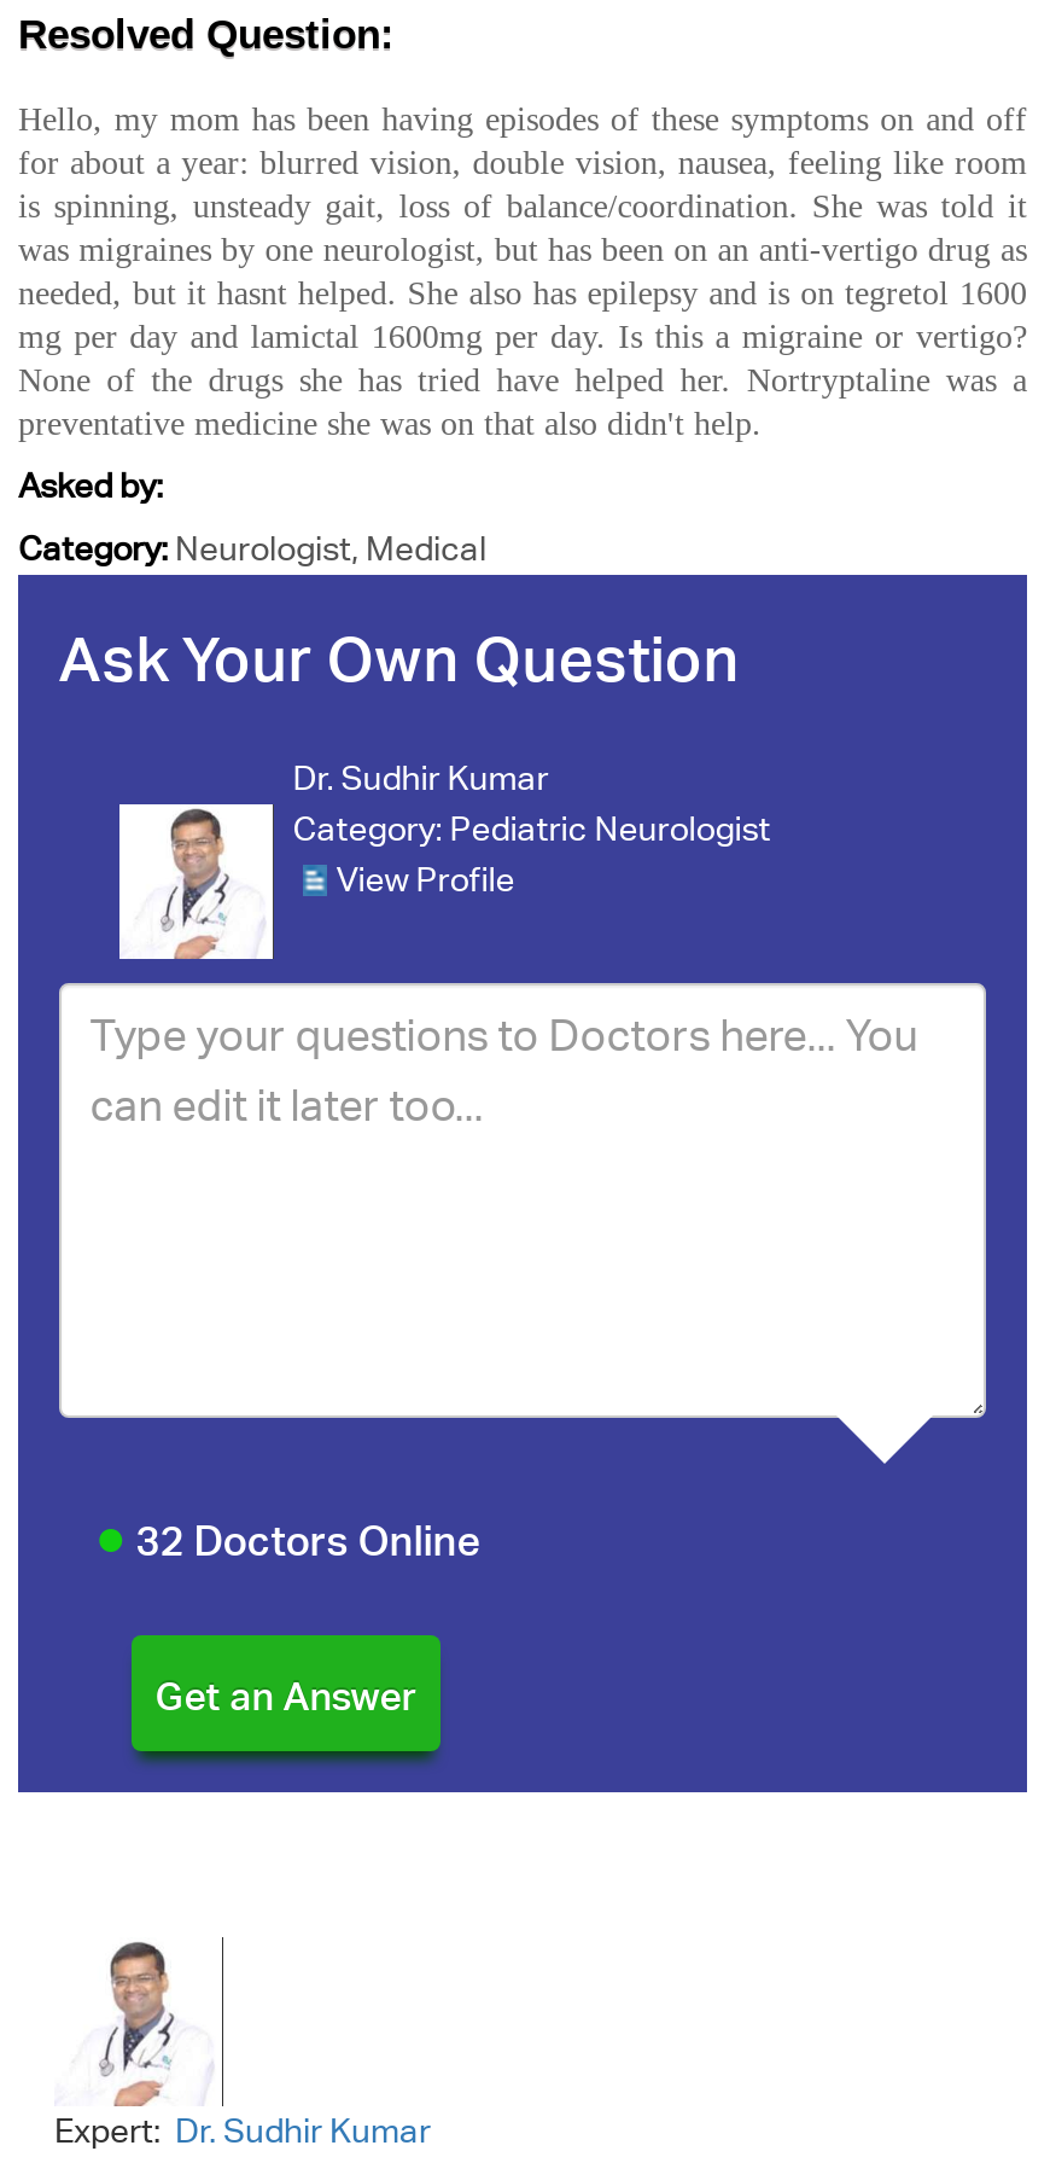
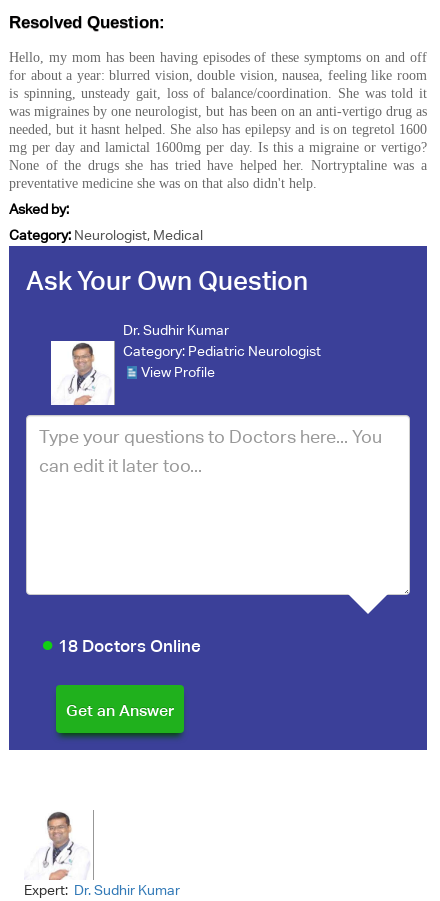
[126,1517,481,1566] 32 Doctors Online -> [54,636,201,656] 18 Doctors Online

